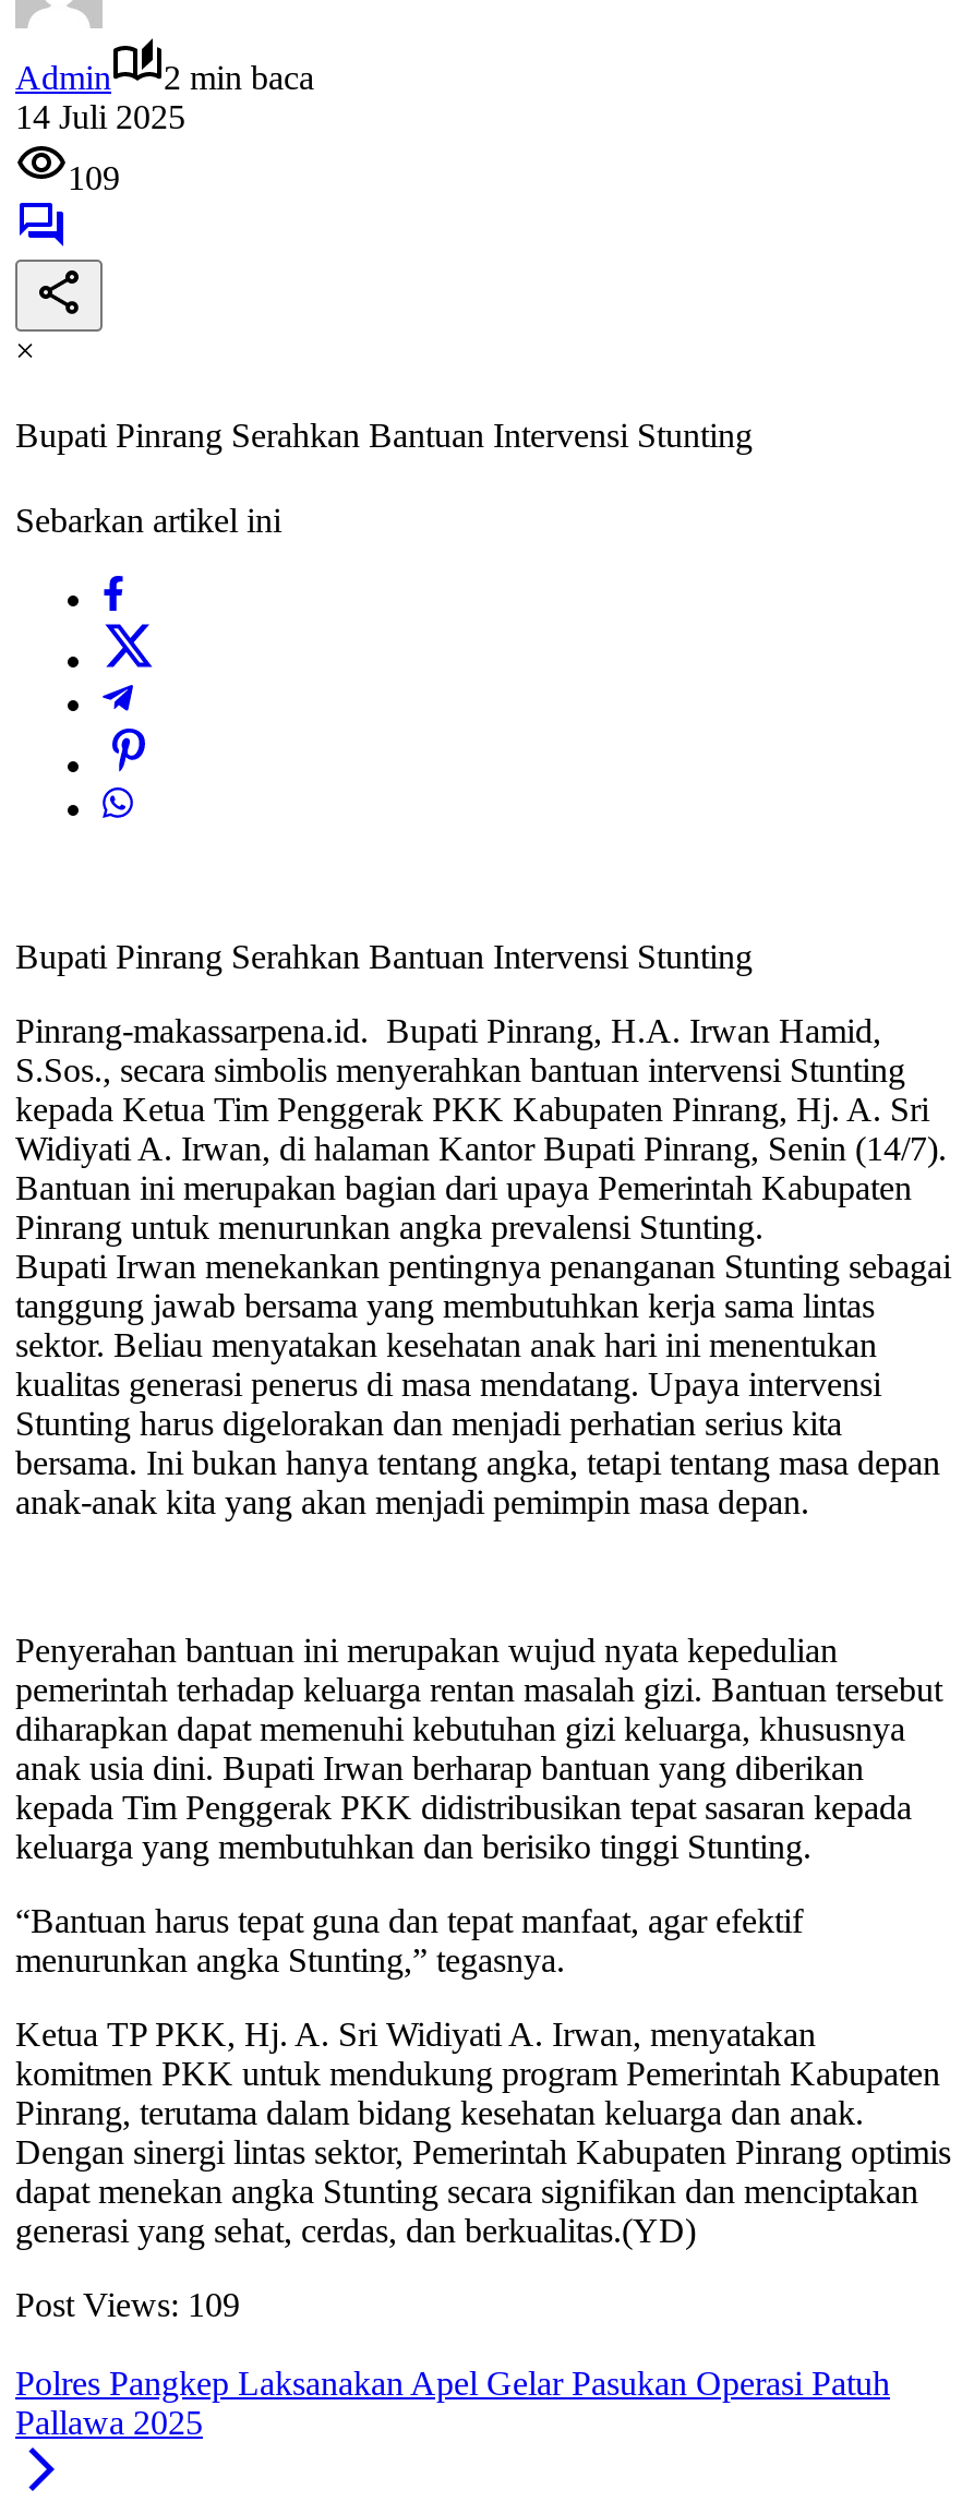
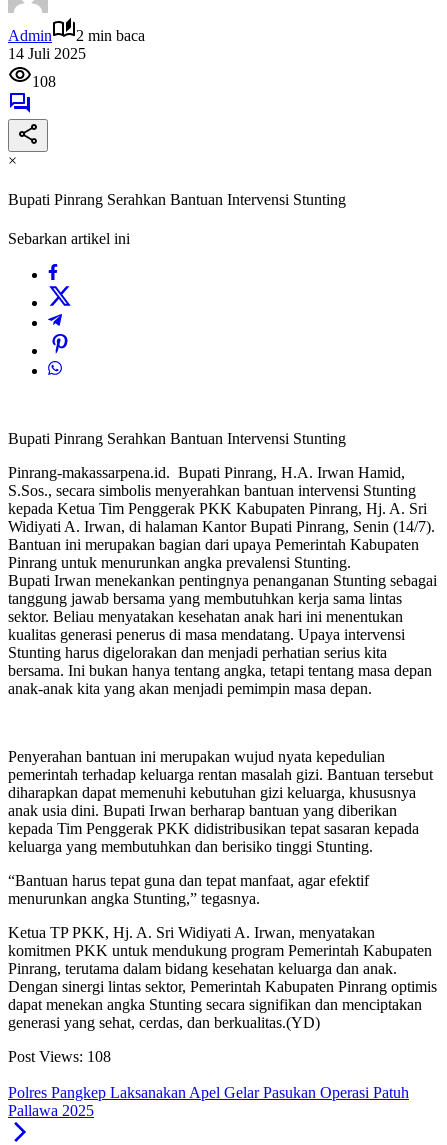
[68,159,120,196] 109 -> [32,73,56,90] 108
[15,2287,240,2324] Post Views: 109 -> [8,1048,111,1065] Post Views: 108

